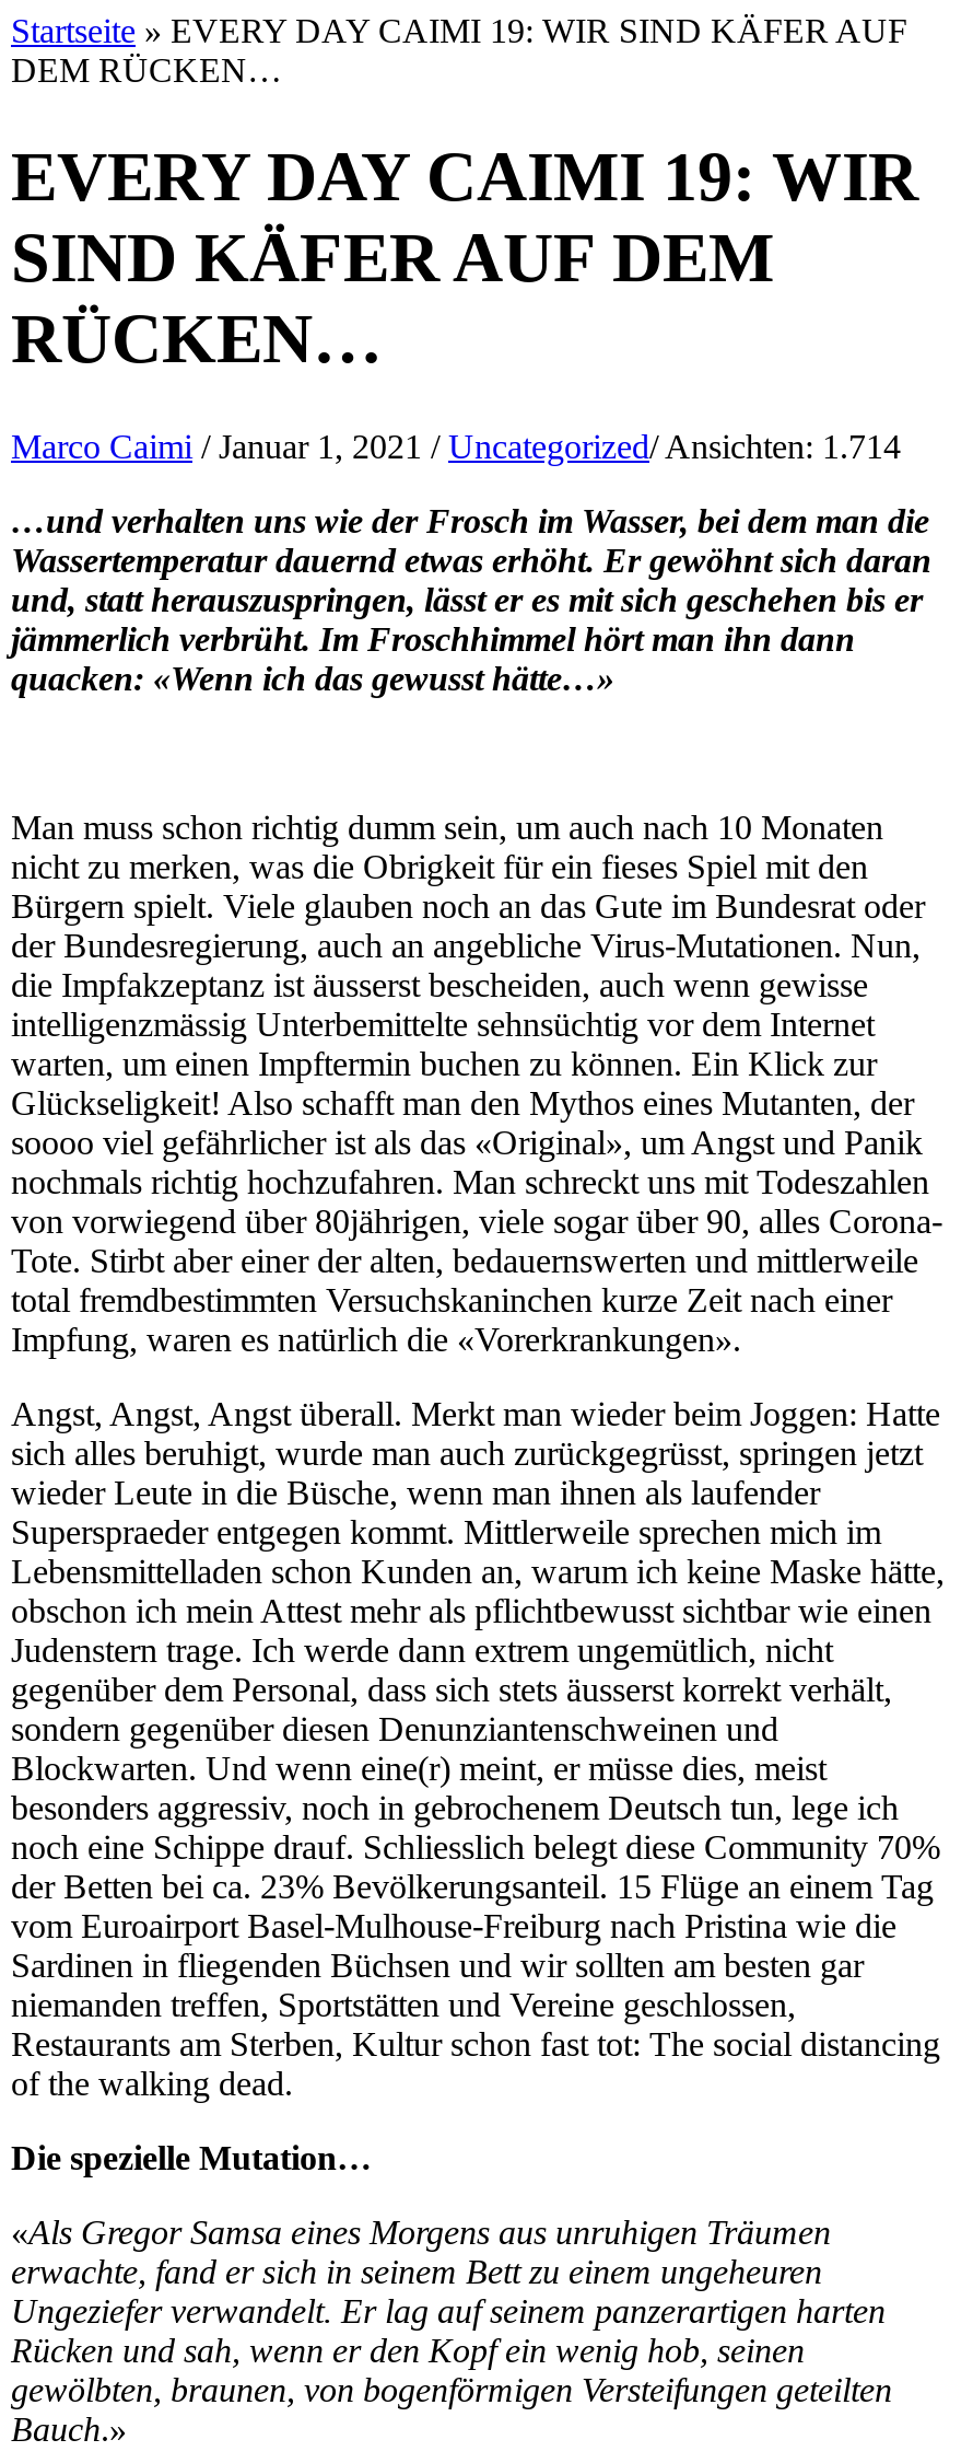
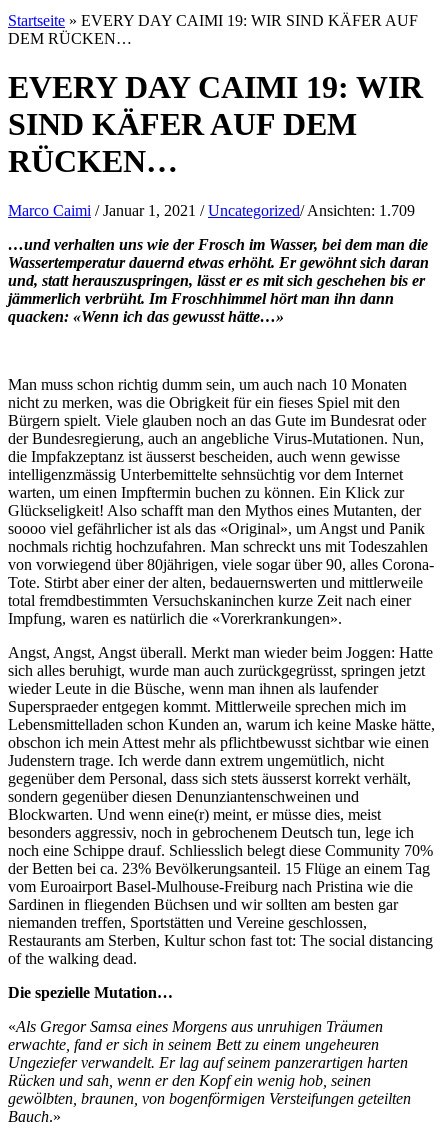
[11,428,901,465] Marco Caimi / Januar 1, 2021 / Uncategorized/ Ansichten: 1.714 -> [8,202,415,219] Marco Caimi / Januar 1, 2021 / Uncategorized/ Ansichten: 1.709

